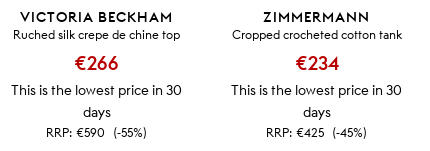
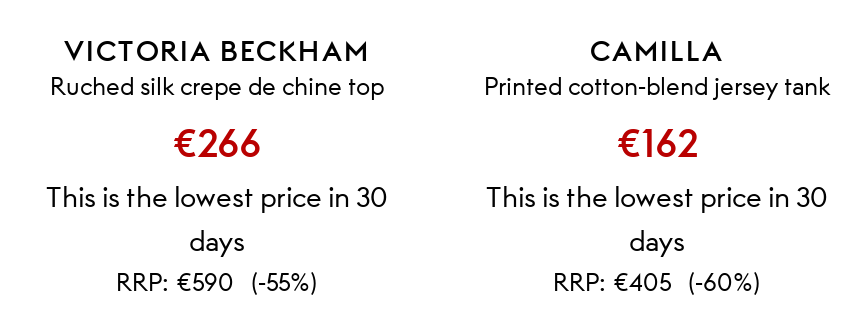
[232,9,402,42] ZIMMERMANN | Cropped crocheted cotton tank -> [484,35,830,101] CAMILLA | Printed cotton-blend jersey tank
[295,52,339,74] €234 -> [616,121,698,165] €162
[266,125,367,140] RRP: €425 (-45%) -> [553,267,761,297] RRP: €405 (-60%)

